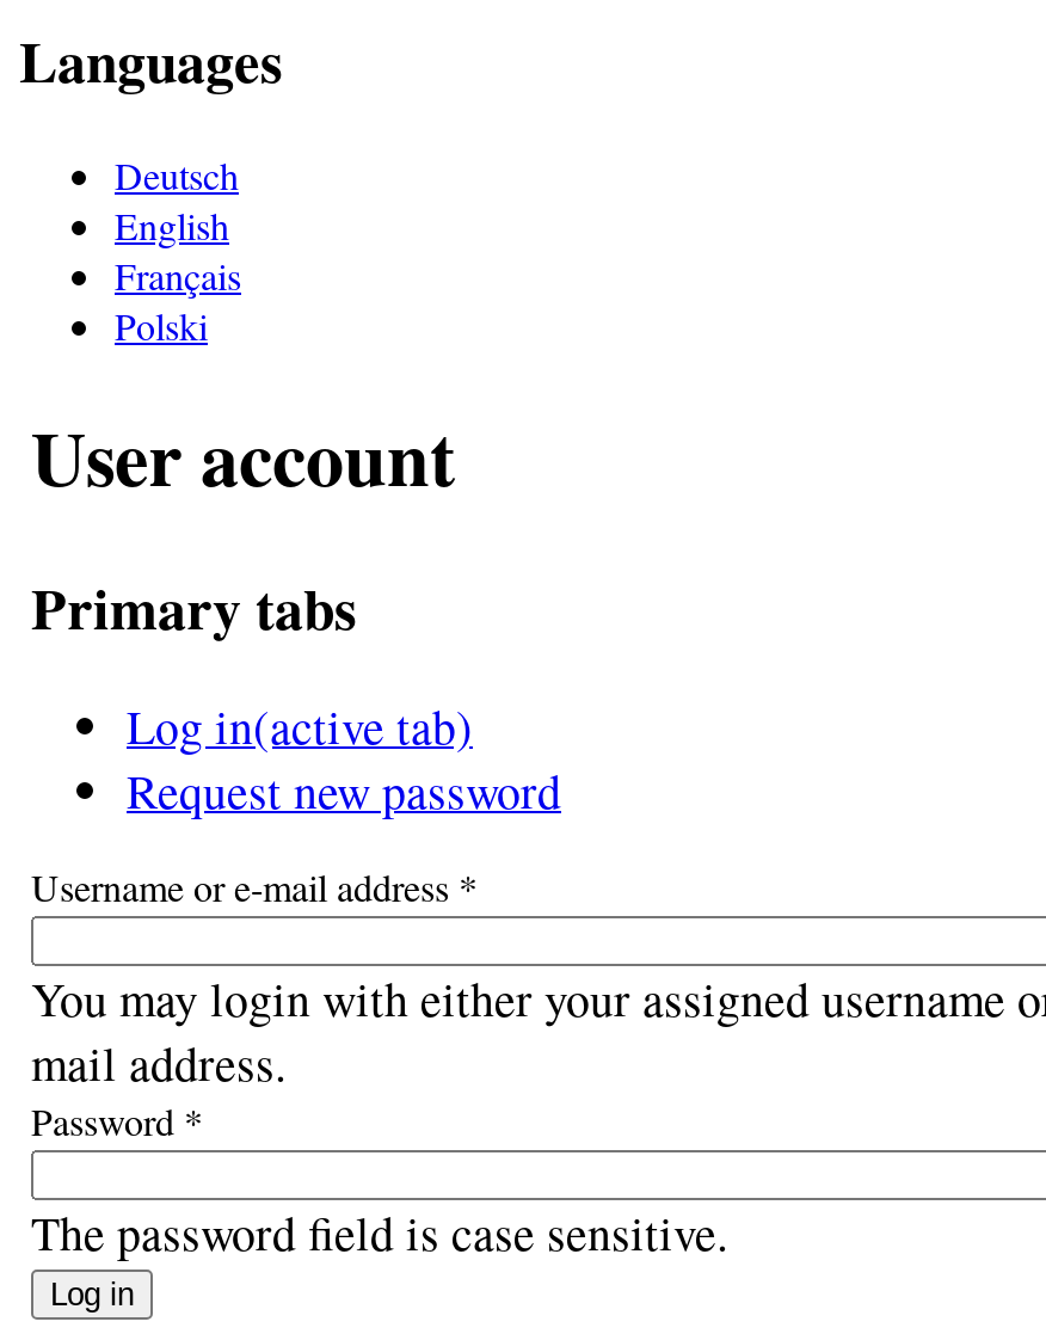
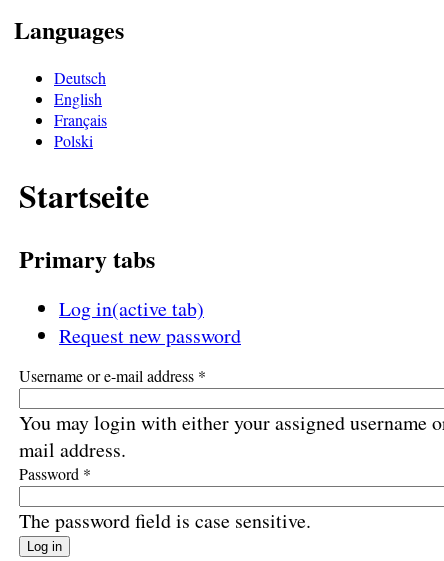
[31,400,456,513] User account -> [19,172,149,219] Startseite

